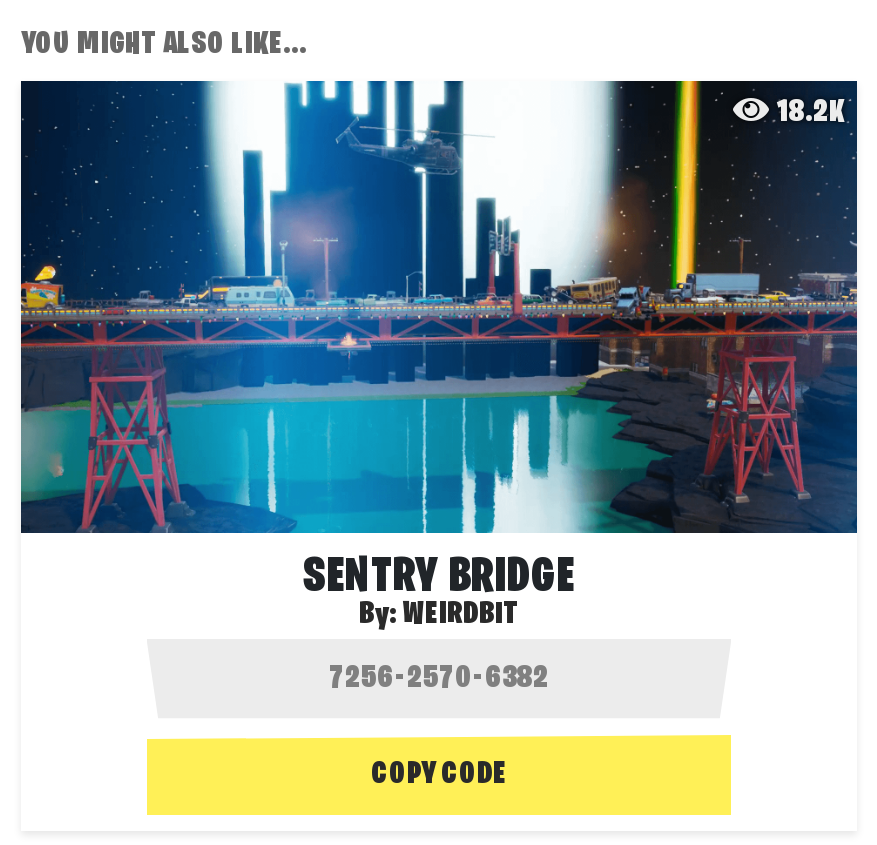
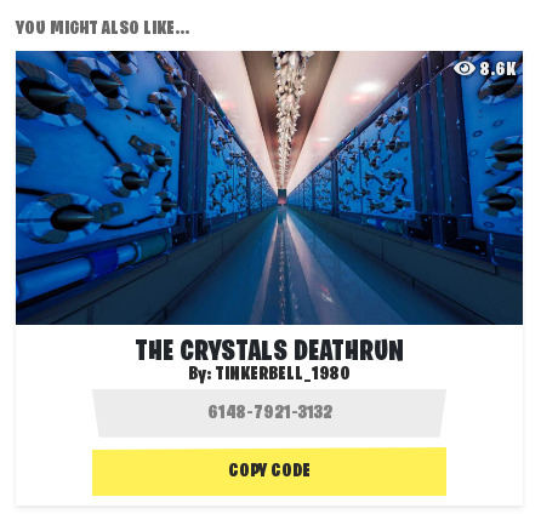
[19,79,859,535] [image] | 18.2K -> [15,50,524,326] [image] | 8.6K
[303,554,575,630] SENTRY BRIDGE | By: WEIRDBIT -> [135,338,404,384] THE CRYSTALS DEATHRUN | By: TINKERBELL_1980

